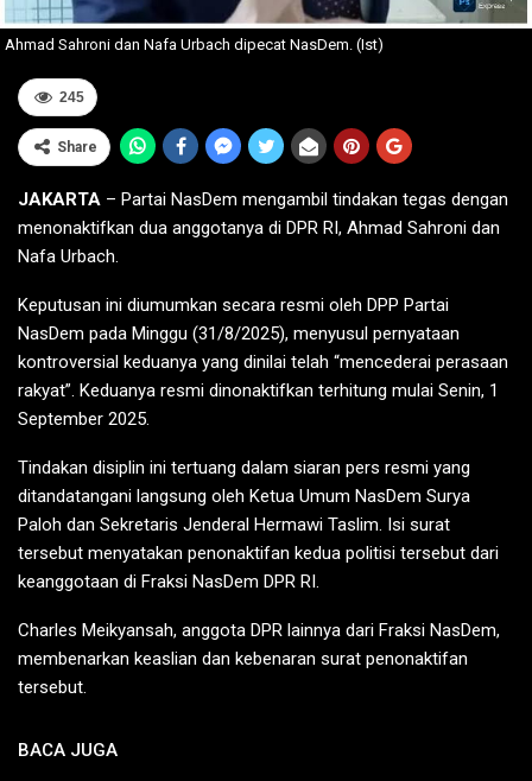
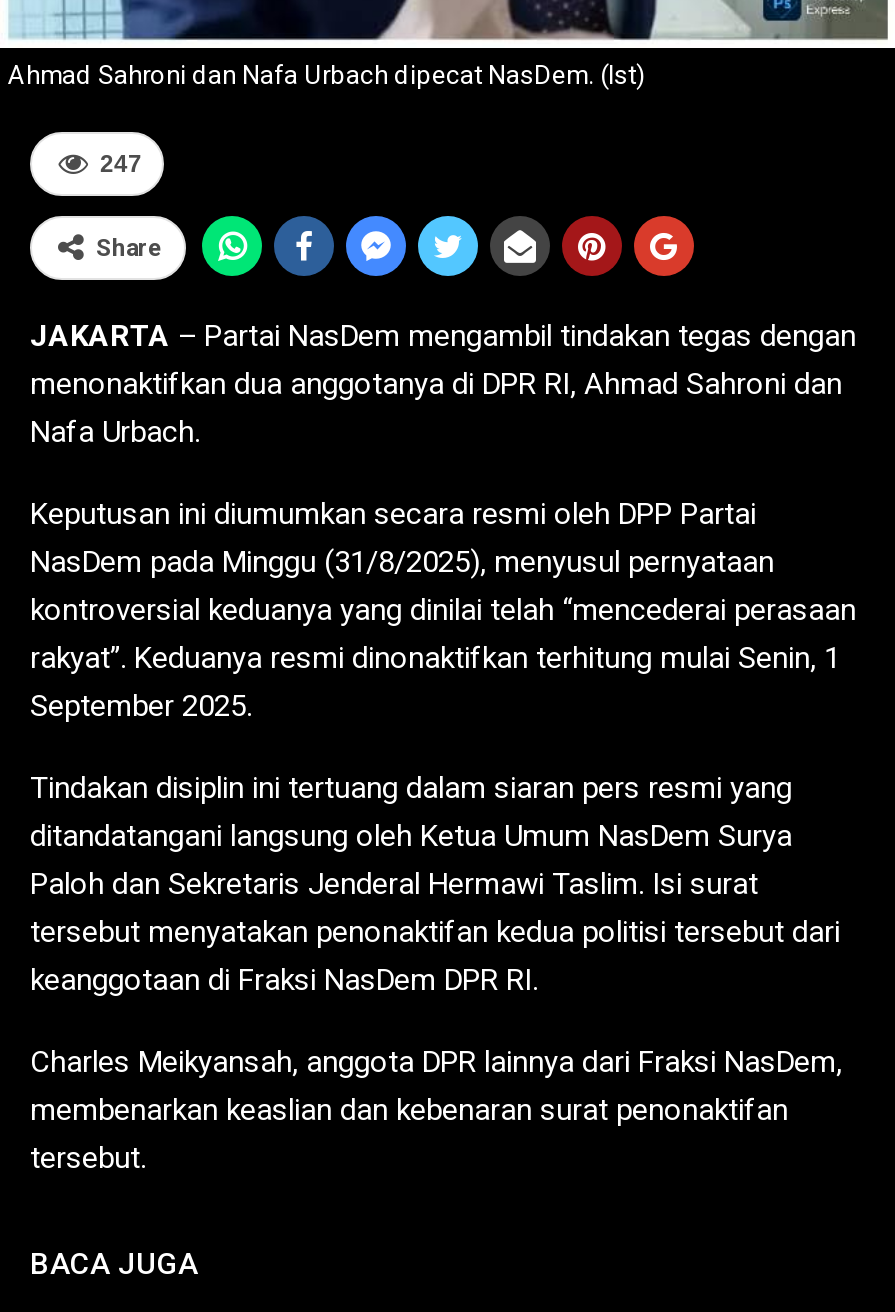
[59,89,84,106] 245 -> [100,150,142,178] 247

